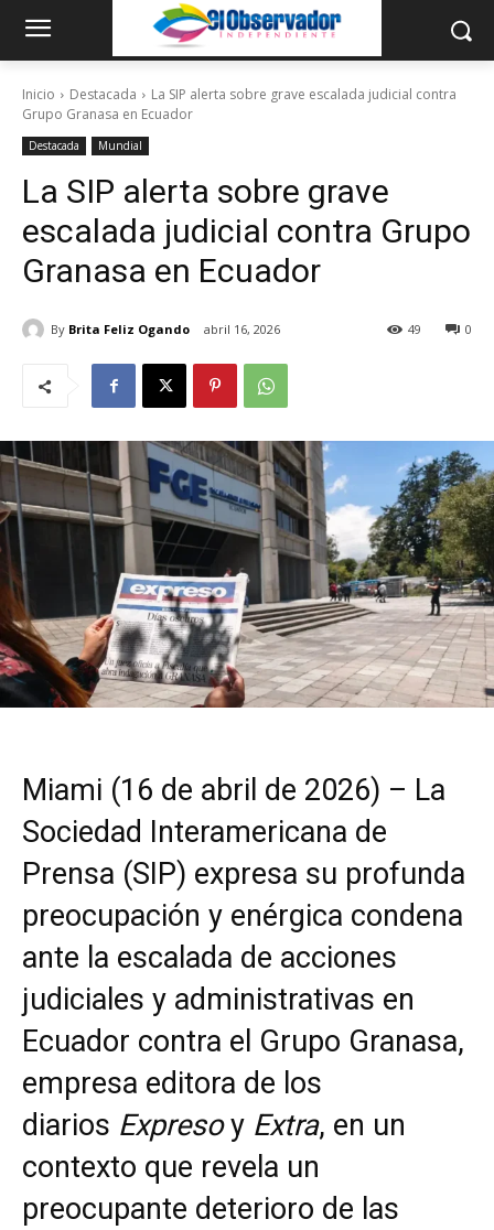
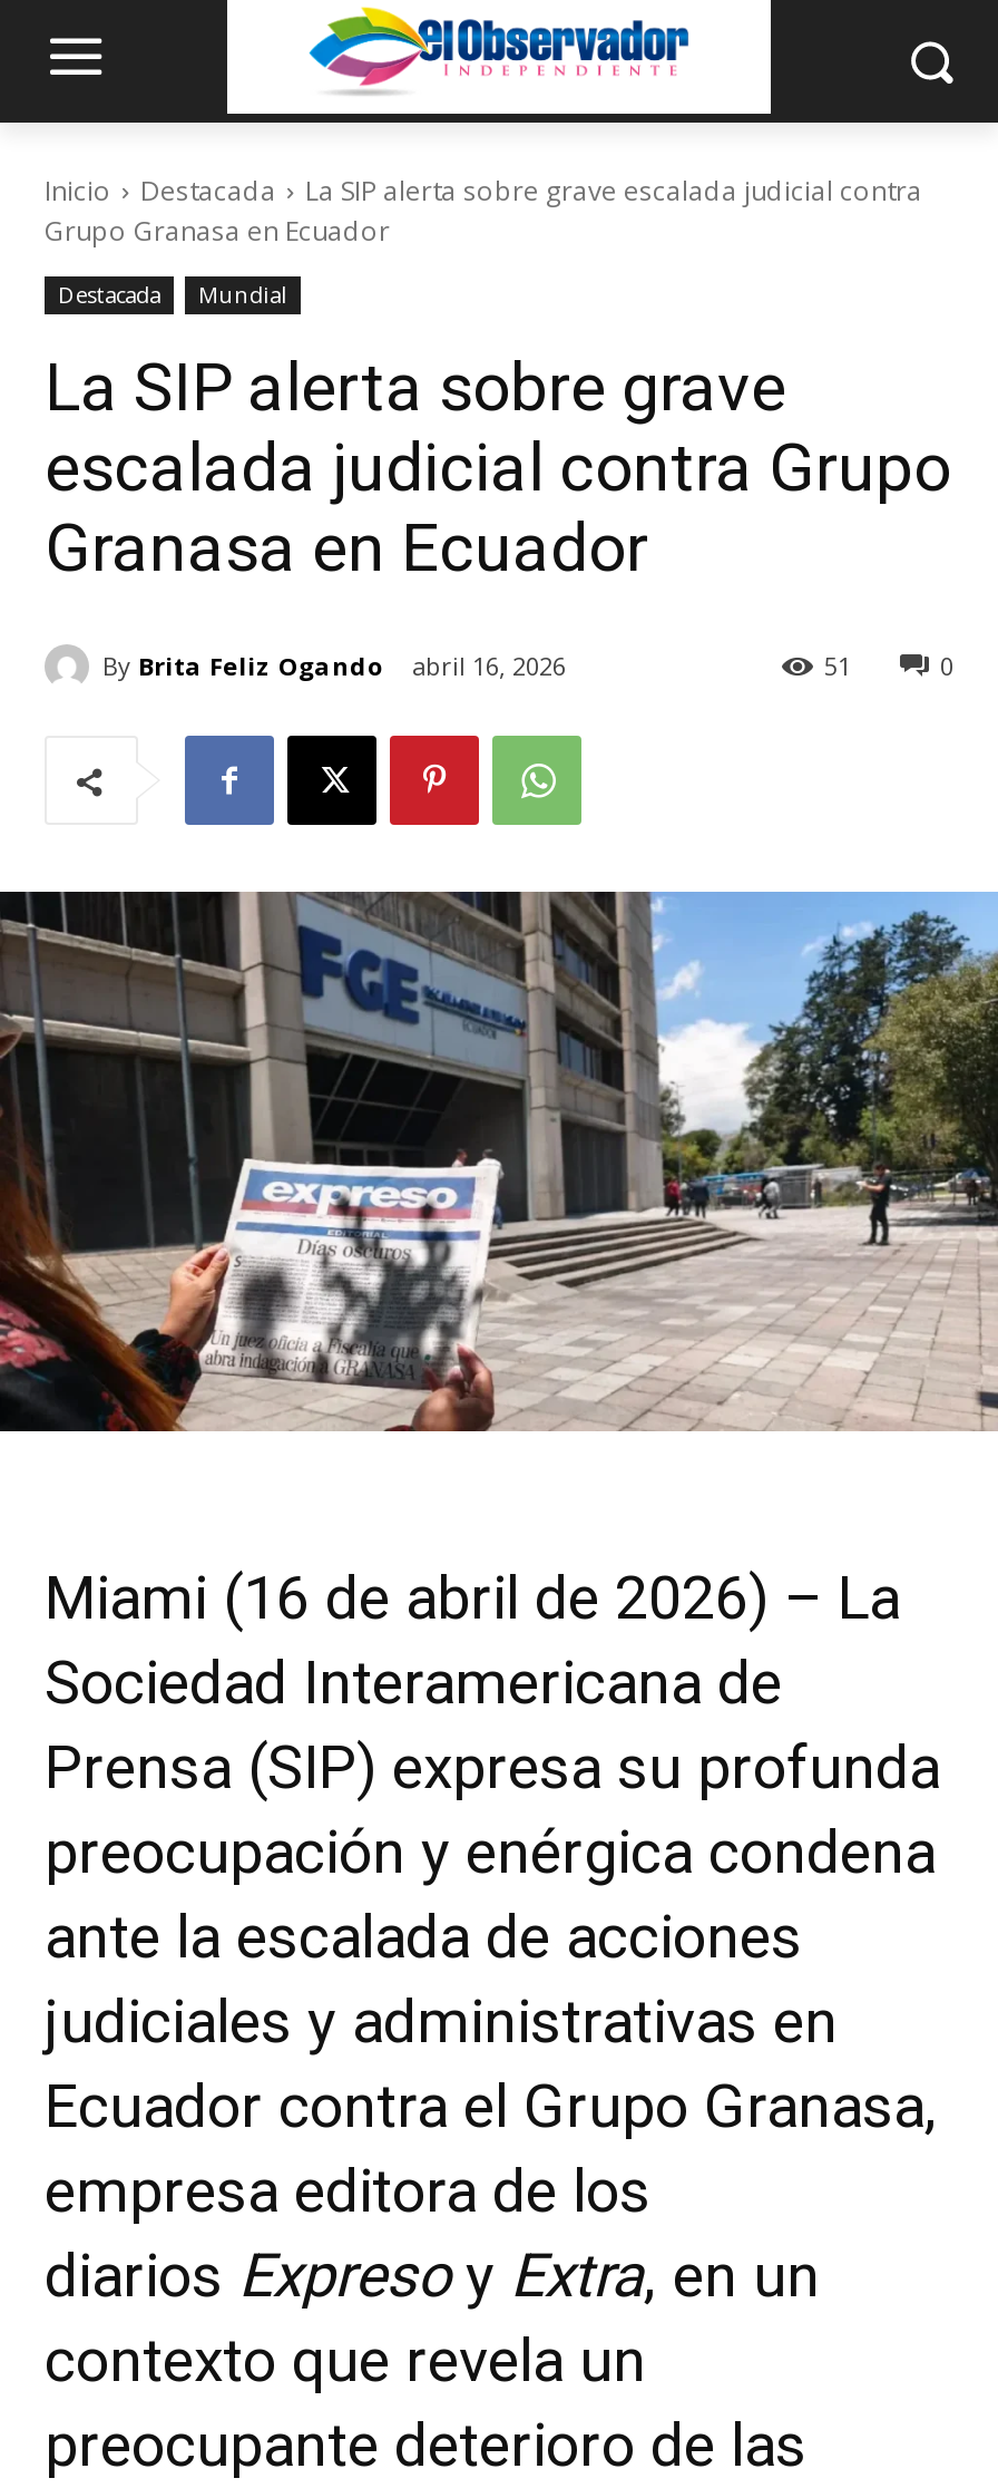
[408,321,421,337] 49 -> [824,649,851,682] 51

